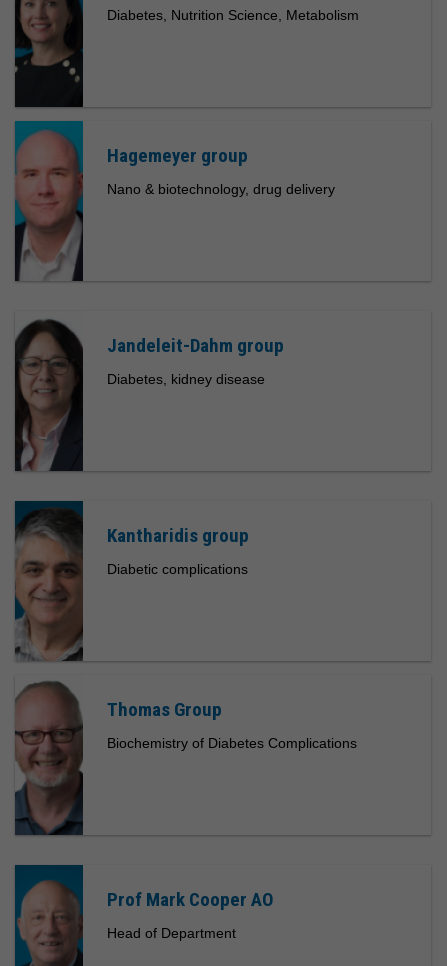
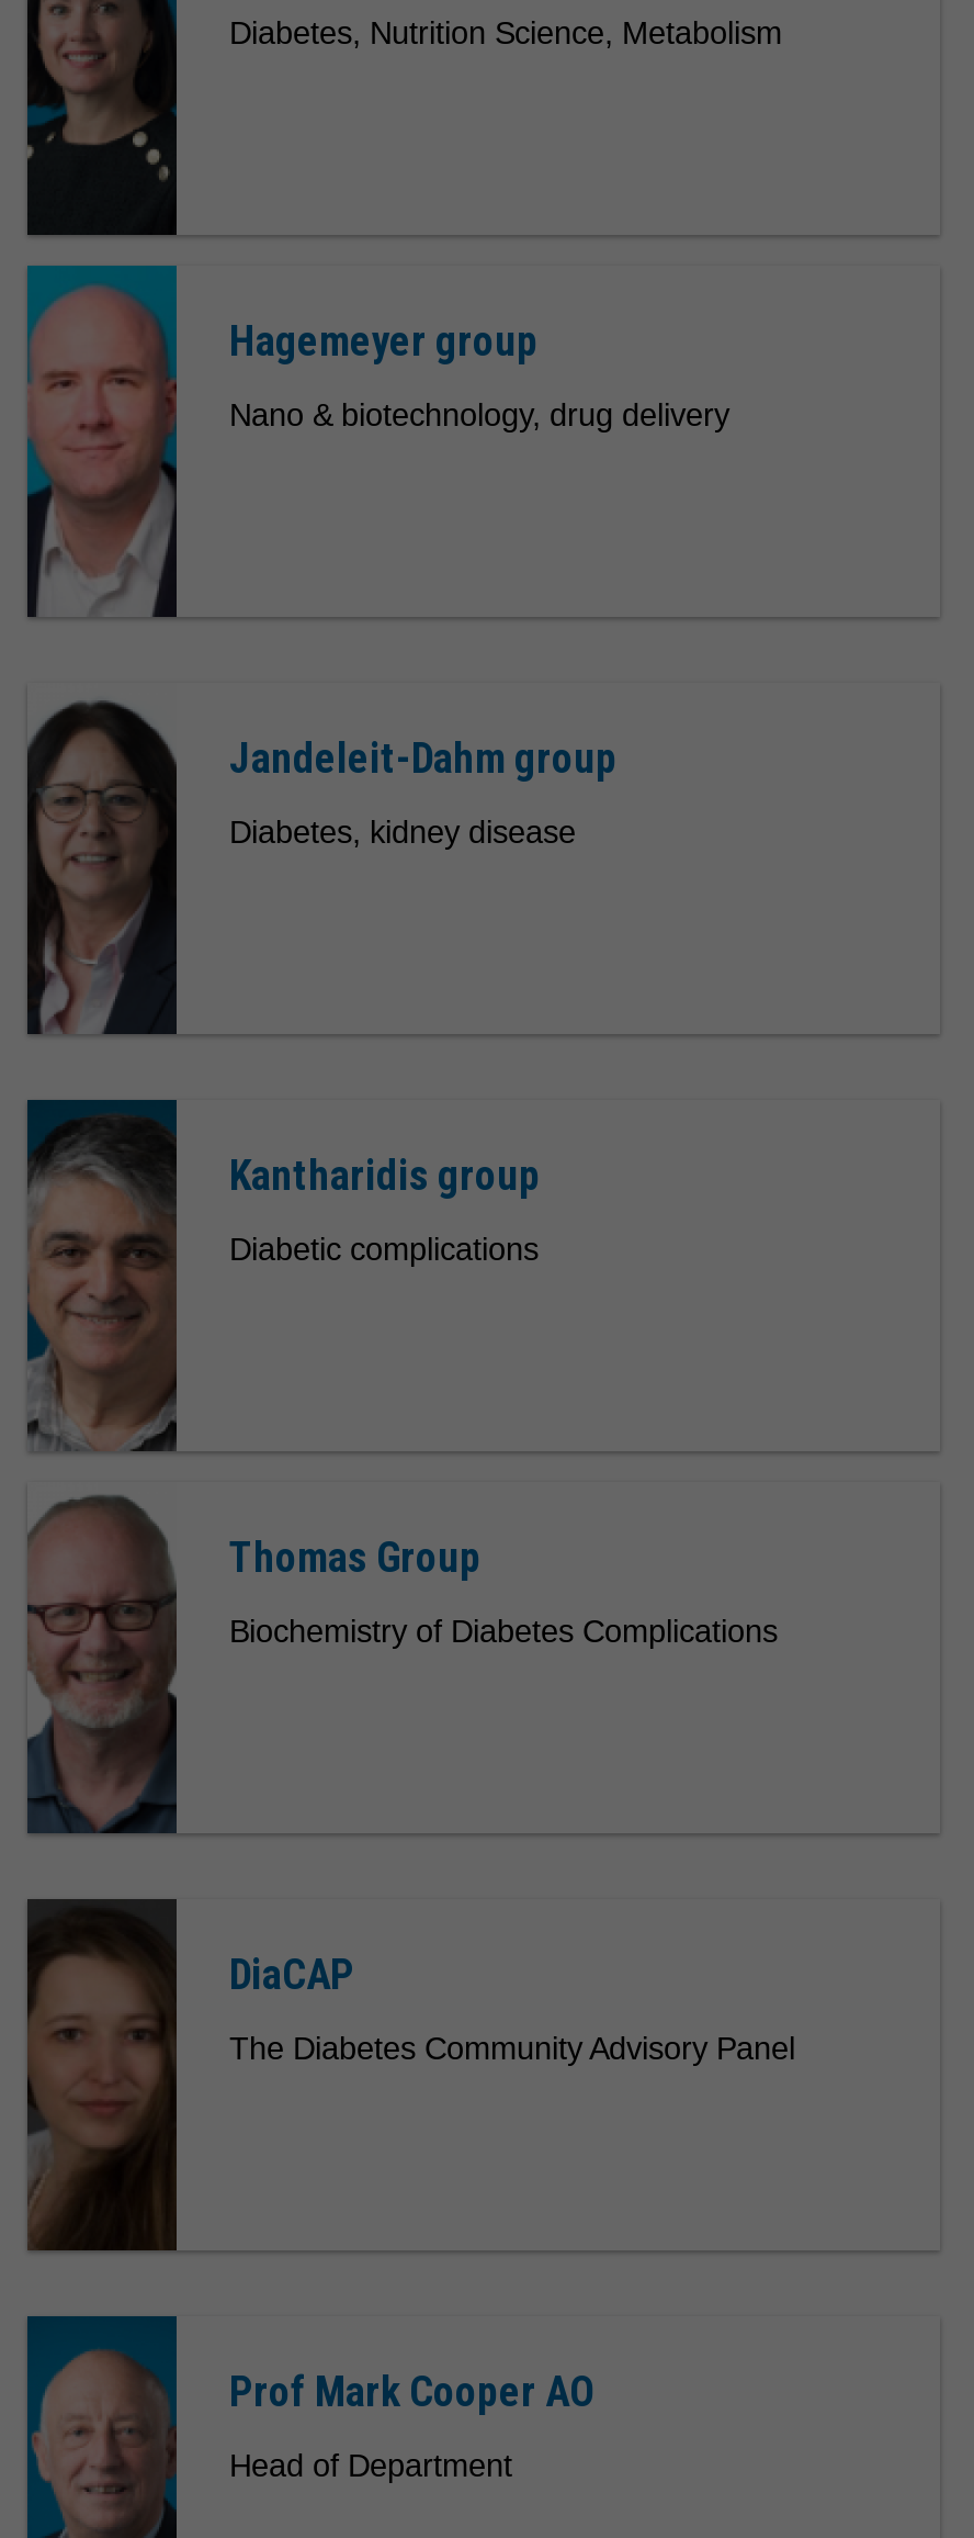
none -> [25,1899,795,2253] [image] | DiaCAP | The Diabetes Community Advisory Panel

